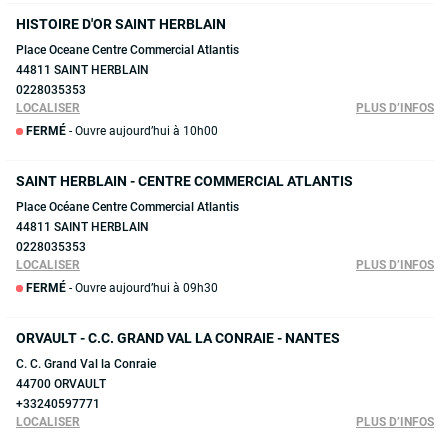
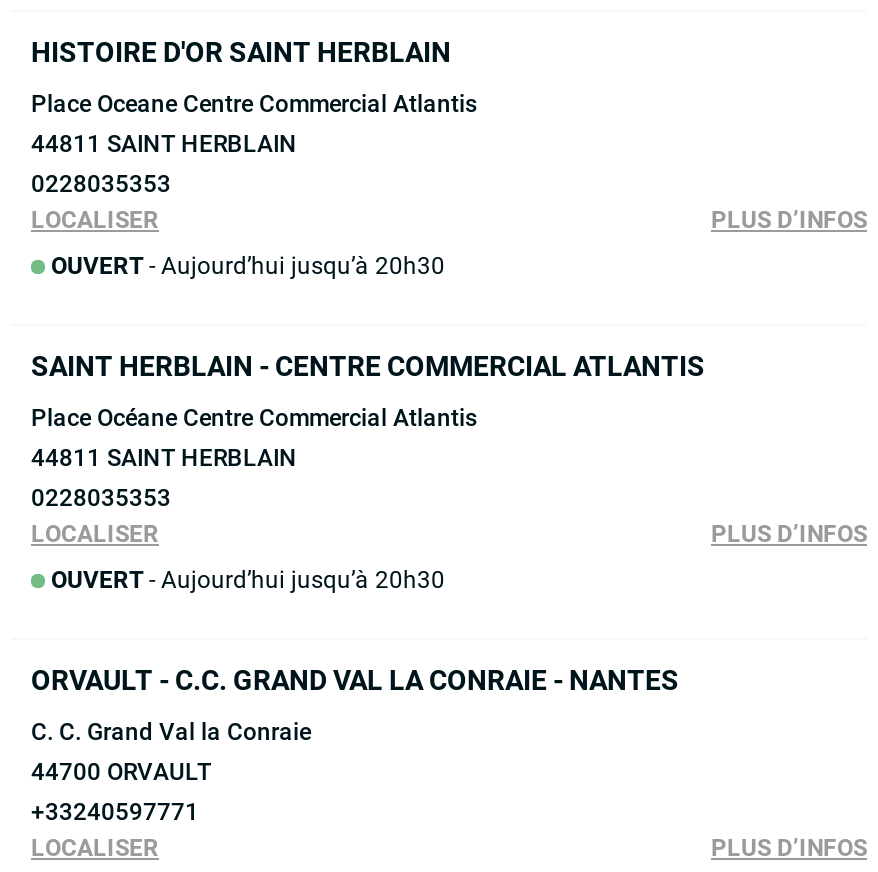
[26,124,218,138] FERMÉ - Ouvre aujourd’hui à 10h00 -> [51,252,445,280] OUVERT - Aujourd’hui jusqu’à 20h30
[26,281,218,295] FERMÉ - Ouvre aujourd’hui à 09h30 -> [51,566,445,594] OUVERT - Aujourd’hui jusqu’à 20h30

